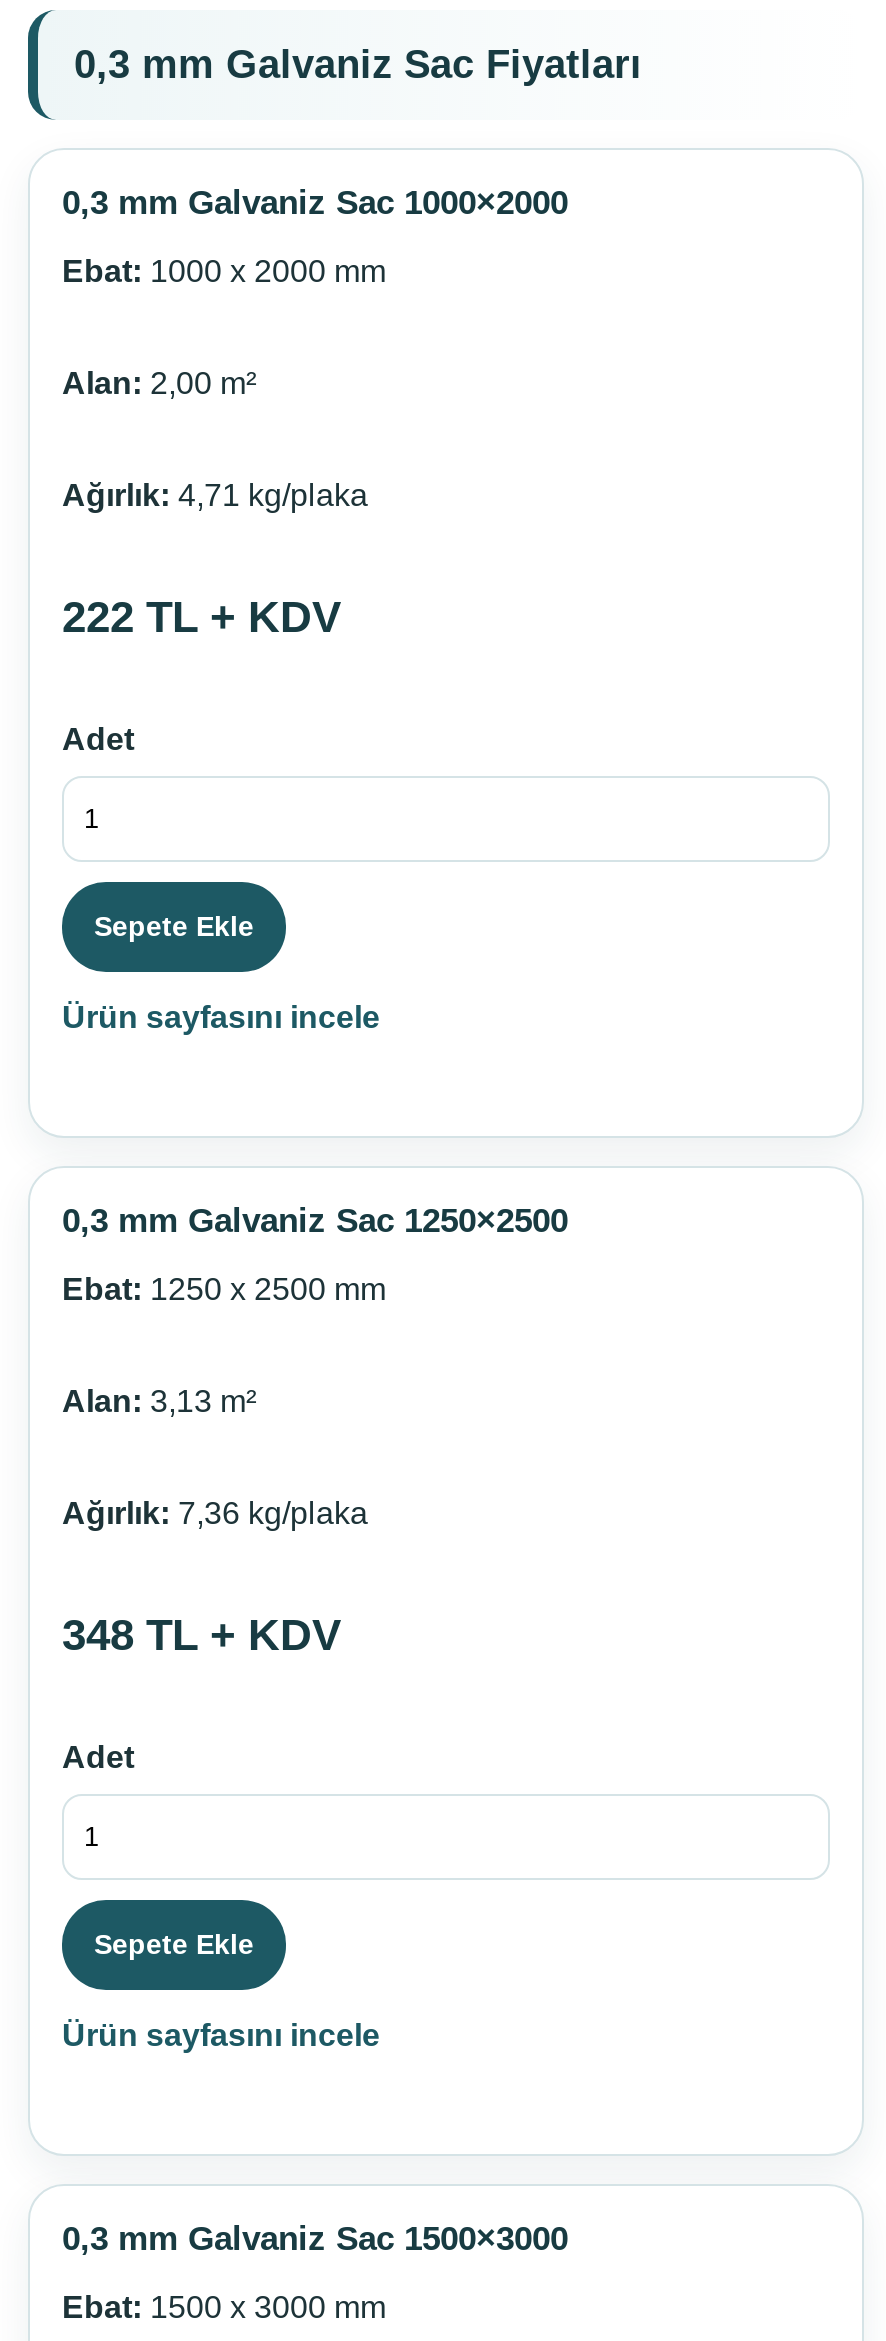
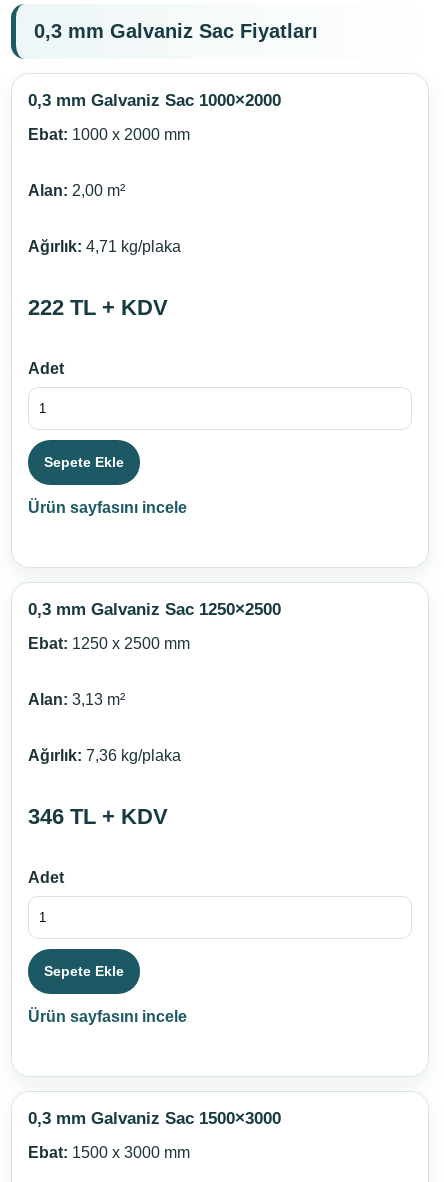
[62,1609,342,1659] 348 TL + KDV -> [28,804,168,829] 346 TL + KDV

